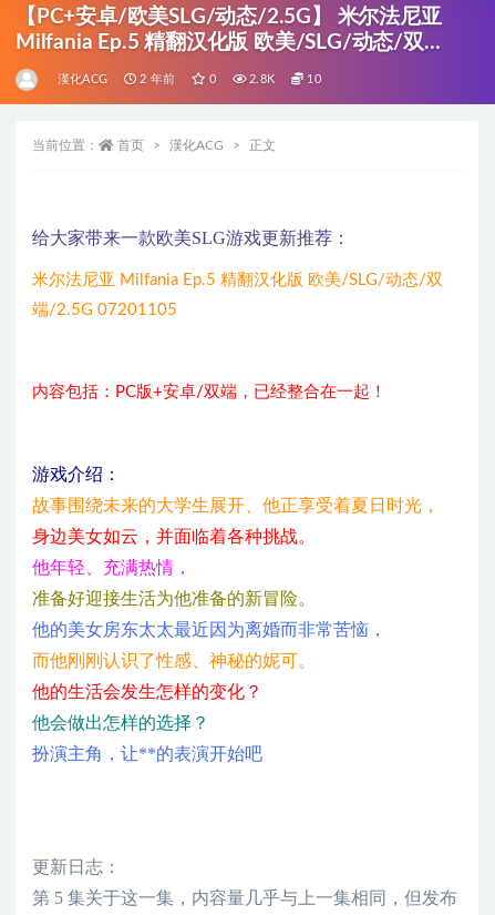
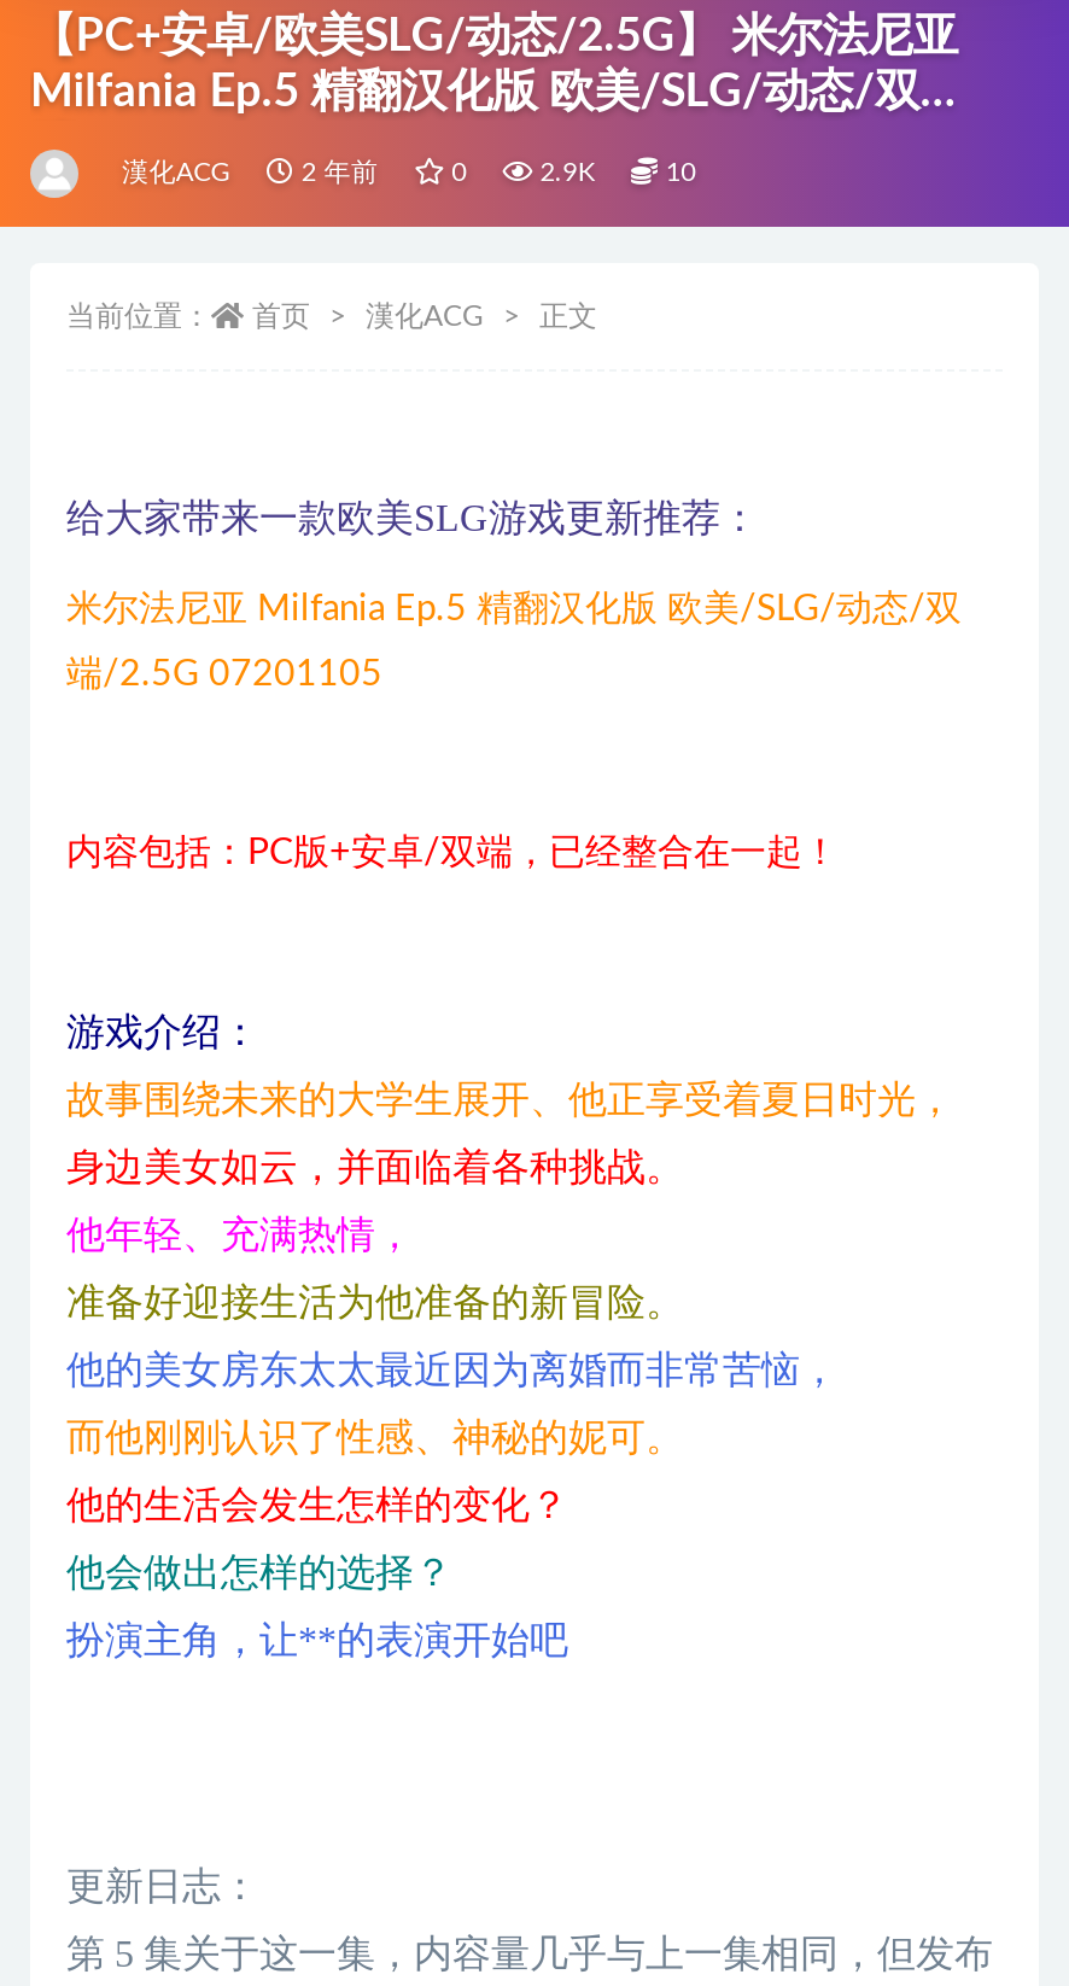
[246,73,275,85] 2.8K -> [532,159,595,186] 2.9K

